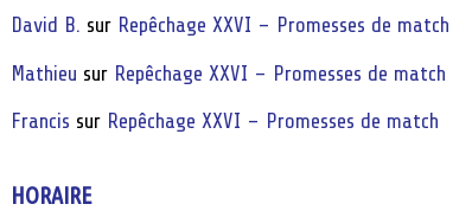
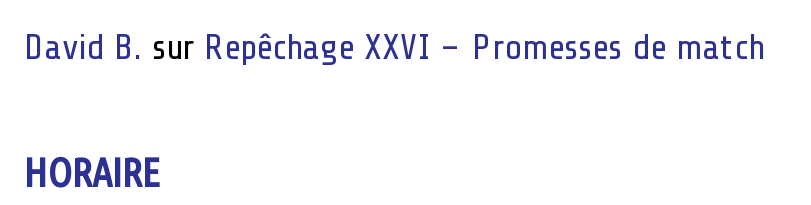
[11,61,446,133] Mathieu sur Repêchage XXVI – Promesses de match | Francis sur Repêchage XXVI – Promesses de match -> none

